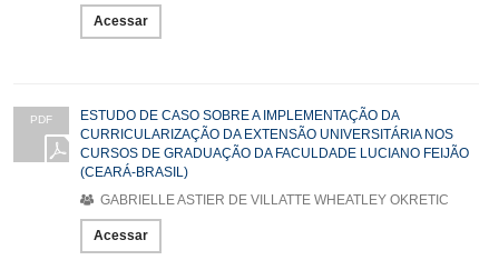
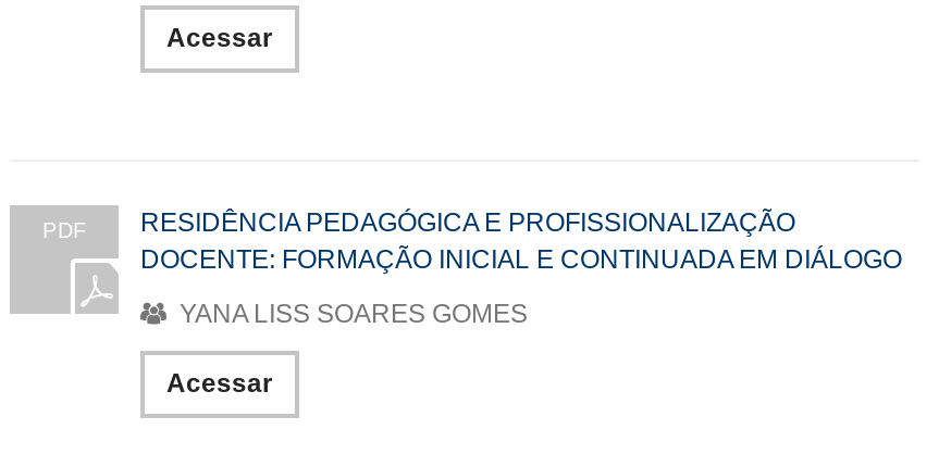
[80,107,469,180] ESTUDO DE CASO SOBRE A IMPLEMENTAÇÃO DA | CURRICULARIZAÇÃO DA EXTENSÃO UNIVERSITÁRIA NOS | CURSOS DE GRADUAÇÃO DA FACULDADE LUCIANO FEIJÃO | (CEARÁ-BRASIL) -> [140,207,902,274] RESIDÊNCIA PEDAGÓGICA E PROFISSIONALIZAÇÃO | DOCENTE: FORMAÇÃO INICIAL E CONTINUADA EM DIÁLOGO
[97,192,449,207] GABRIELLE ASTIER DE VILLATTE WHEATLEY OKRETIC -> [173,298,528,328] YANA LISS SOARES GOMES

